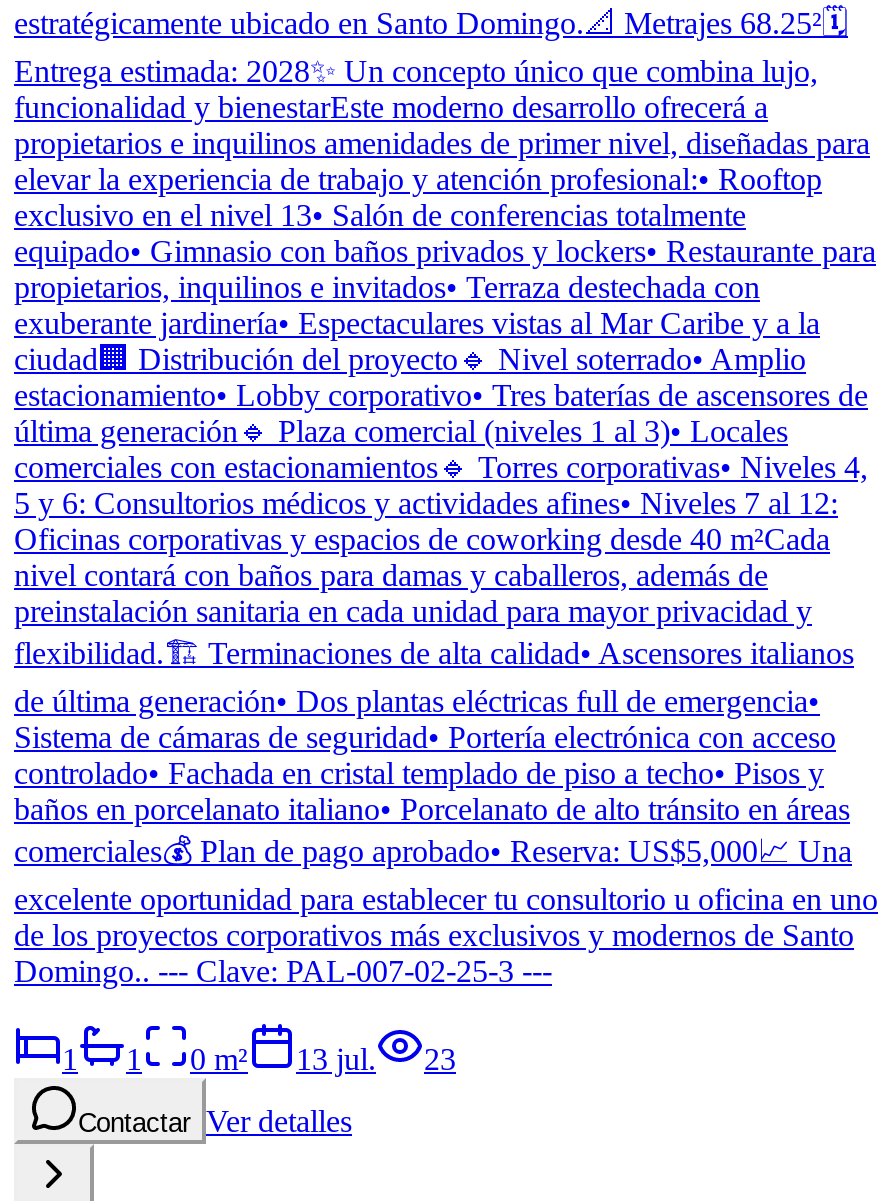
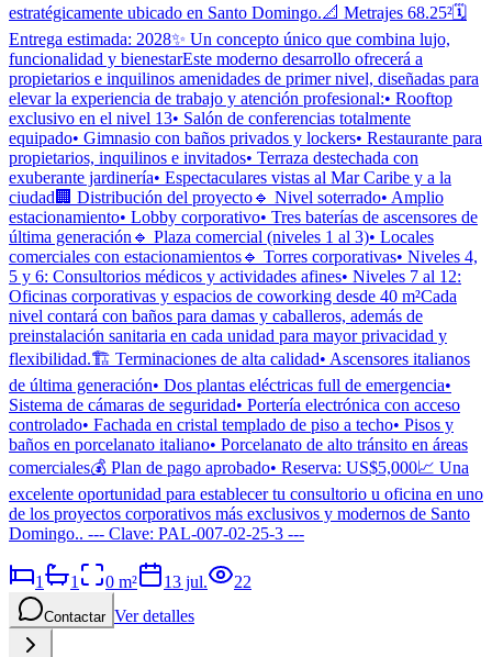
[424,1042,456,1076] 23 -> [234,573,251,591] 22

